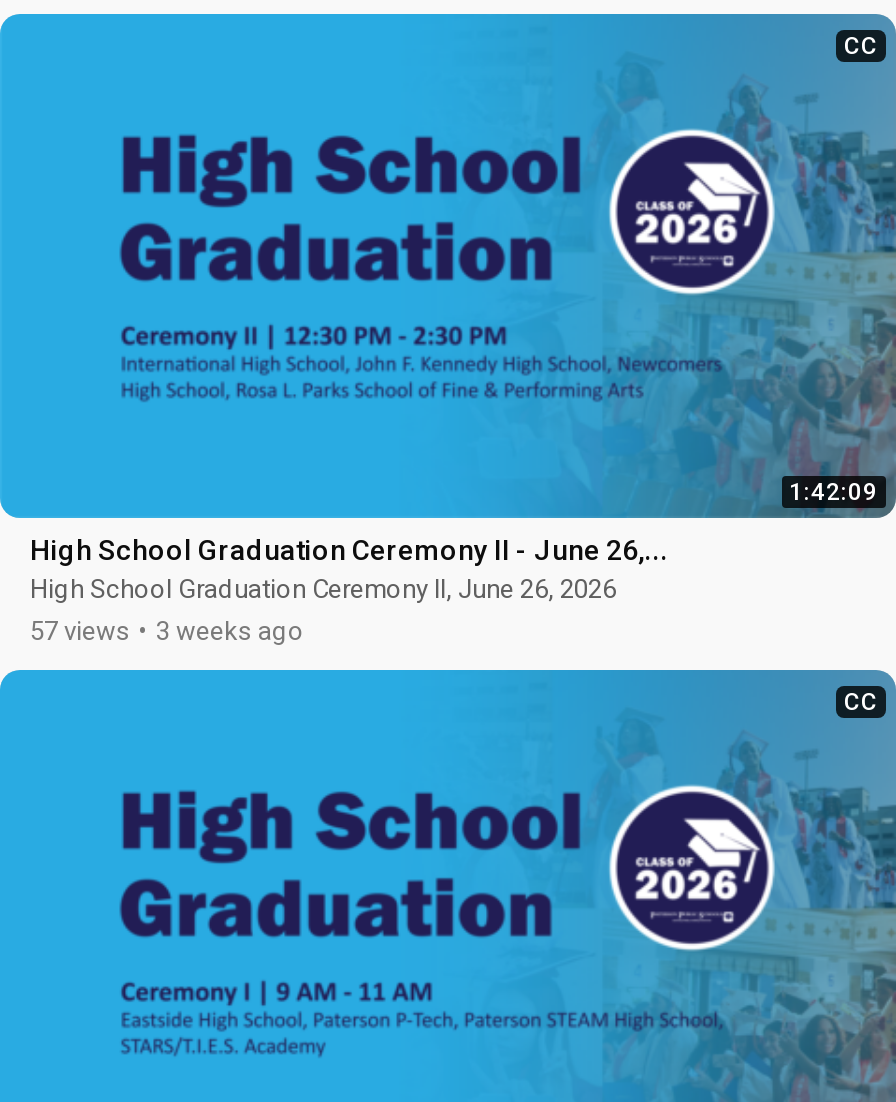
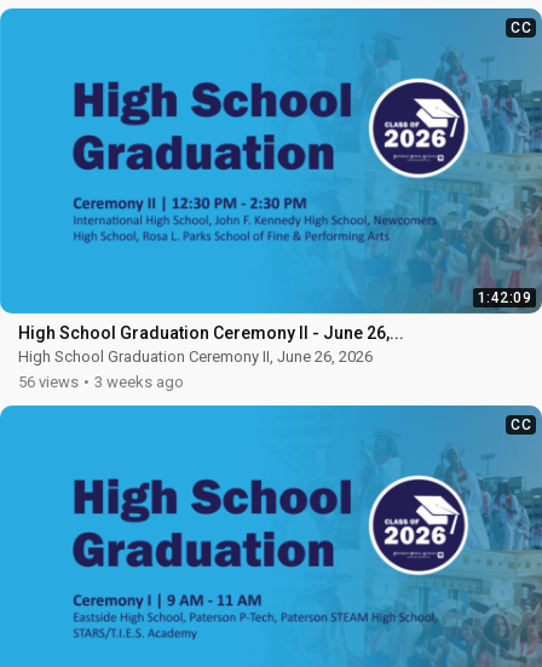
[30,616,130,646] 57 views -> [18,373,79,391] 56 views

